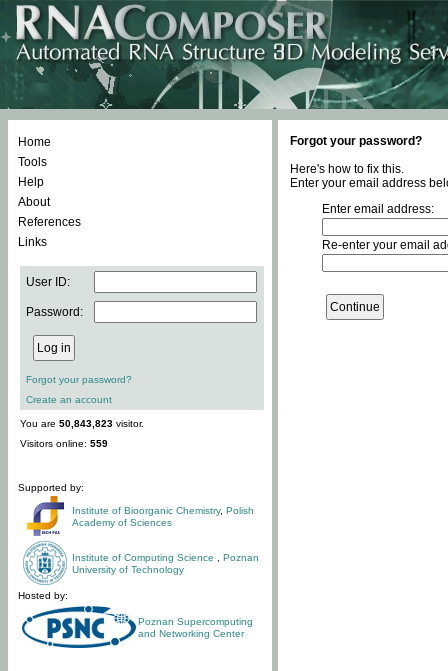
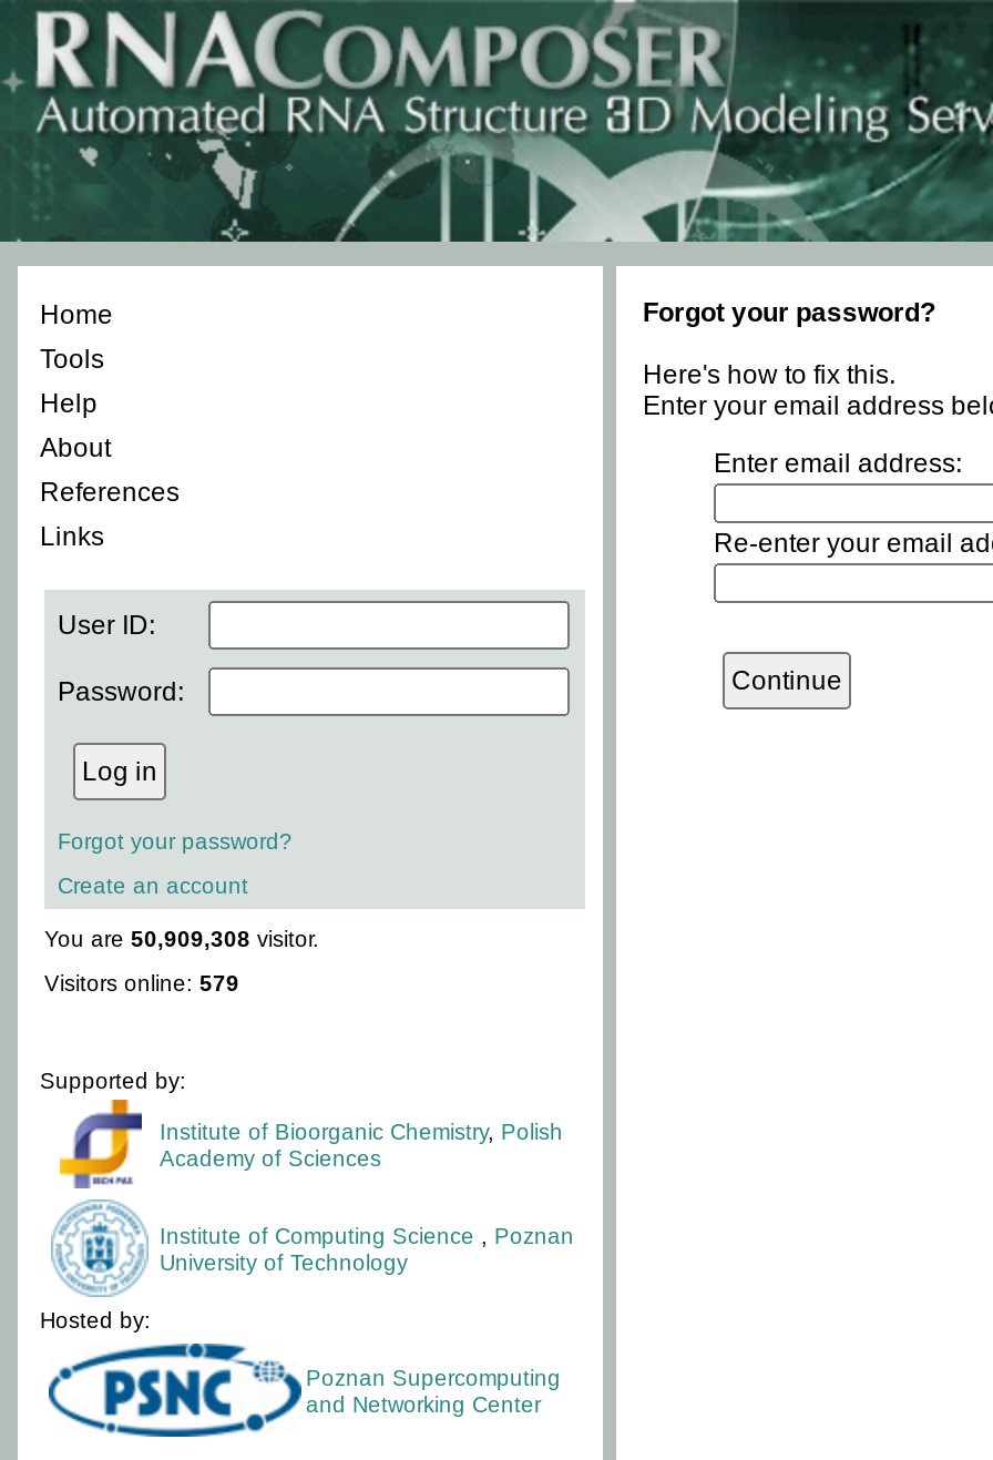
[20,418,144,429] You are 50,843,823 visitor. -> [44,927,319,951] You are 50,909,308 visitor.
[20,438,108,449] Visitors online: 559 -> [44,971,239,996] Visitors online: 579

